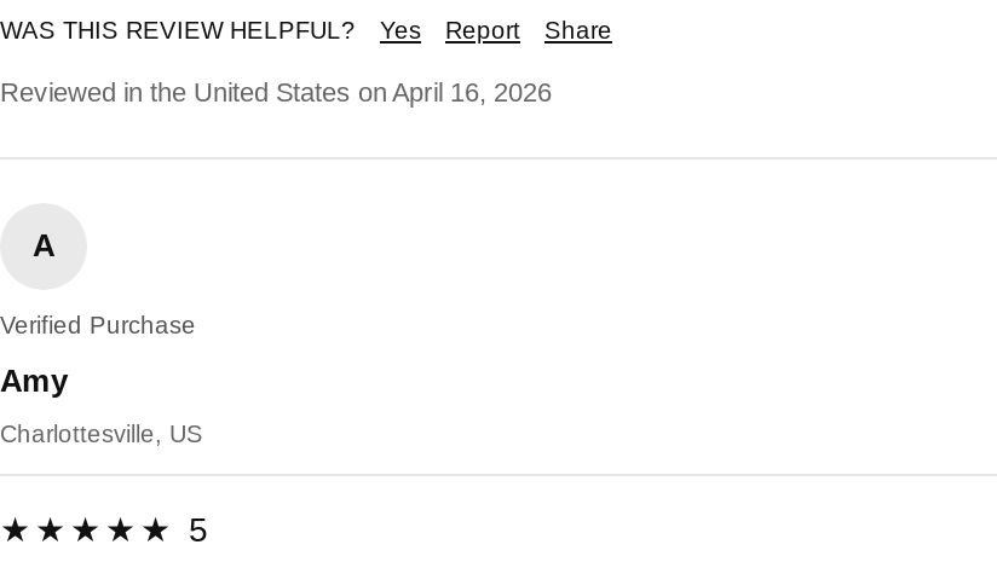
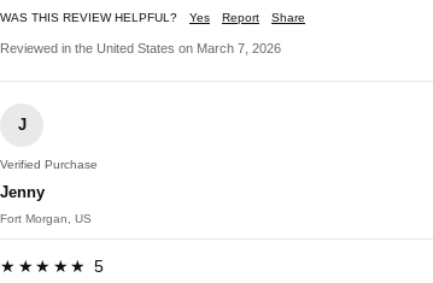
[0,78,552,107] Reviewed in the United States on April 16, 2026 -> [0,41,281,55] Reviewed in the United States on March 7, 2026
[33,228,54,264] A -> [17,115,26,133] J
[0,363,68,400] Amy -> [0,183,45,201] Jenny
[0,421,203,448] Charlottesville, US -> [0,212,92,225] Fort Morgan, US

